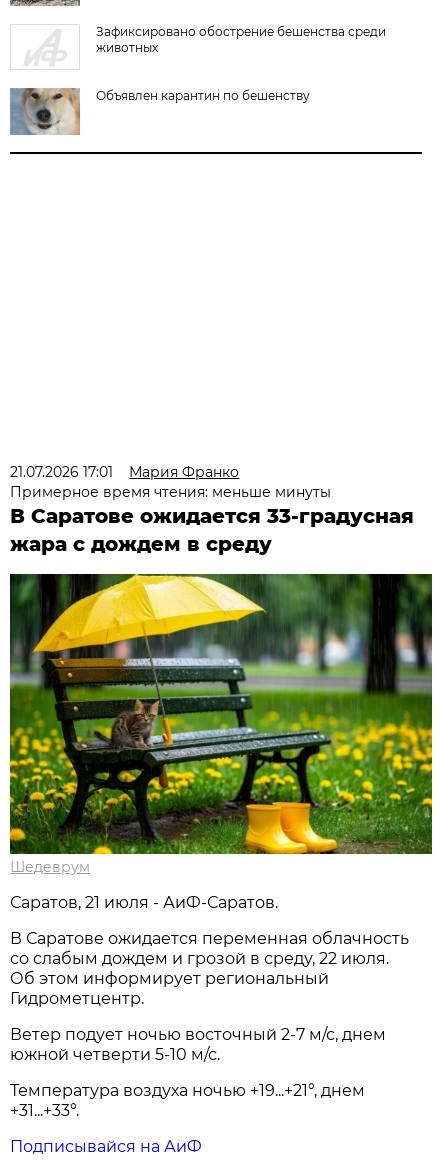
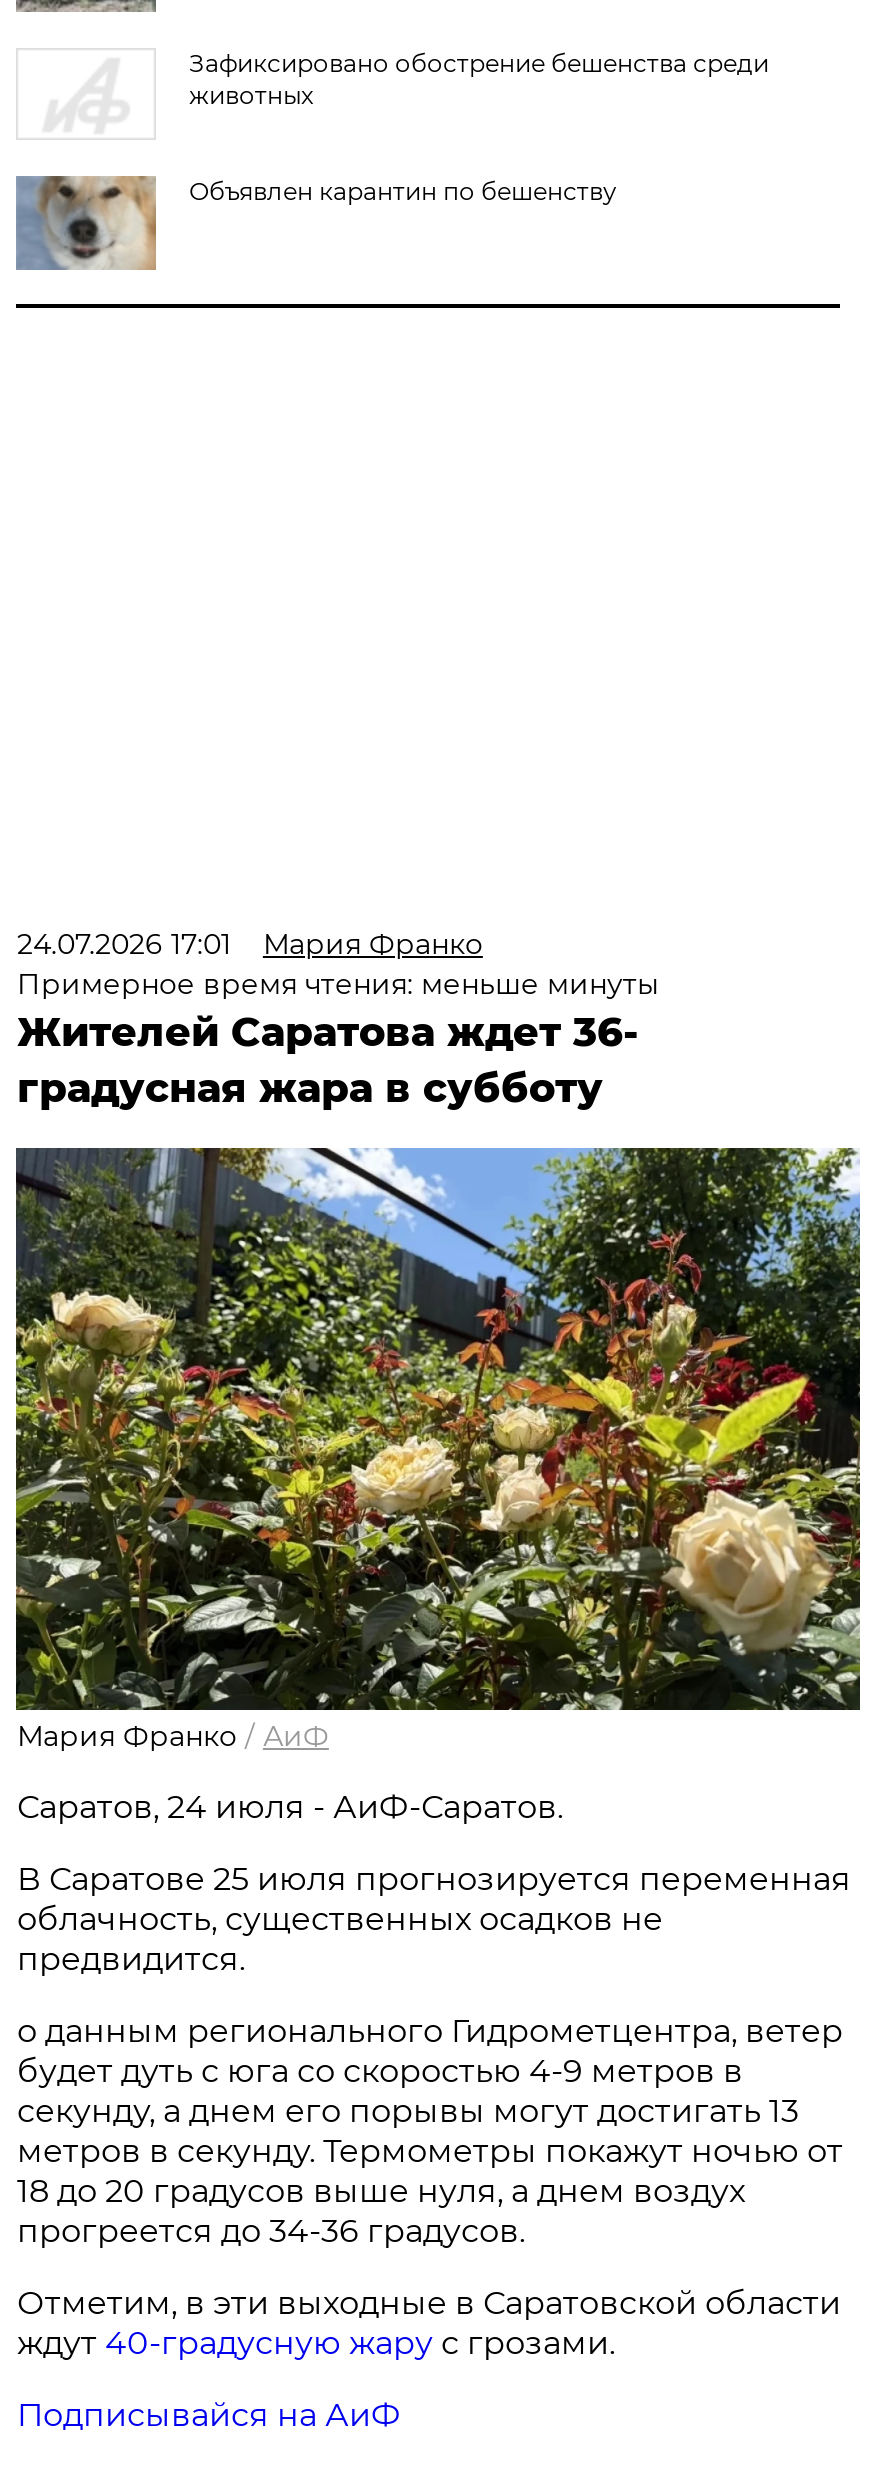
[10,463,239,481] 21.07.2026 17:01 Мария Франко -> [17,926,483,962] 24.07.2026 17:01 Мария Франко
[10,504,414,556] В Саратове ожидается 33-градусная | жара с дождем в среду -> [17,1008,639,1112] Жителей Саратова ждет 36- | градусная жара в субботу
[9,573,433,876] [image] | Шедеврум -> [14,1190,862,1753] [image] | Мария Франко / АиФ
[10,893,278,912] Саратов, 21 июля - АиФ-Саратов. -> [17,1787,563,1825] Саратов, 24 июля - АиФ-Саратов.
[10,929,409,1008] В Саратове ожидается переменная облачность | со слабым дождем и грозой в среду, 22 июля. | Об этом информирует региональный | Гидрометцентр. -> [17,1859,851,1977] В Саратове 25 июля прогнозируется переменная | облачность, существенных осадков не | предвидится.
[10,1025,386,1064] Ветер подует ночью восточный 2-7 м/с, днем | южной четверти 5-10 м/с. -> [17,2011,843,2249] о данным регионального Гидрометцентра, ветер | будет дуть с юга со скоростью 4-9 метров в | секунду, а днем его порывы могут достигать 13 | метров в секунду. Термометры покажут ночью от | 18 до 20 градусов выше нуля, а днем воздух | прогреется до 34-36 градусов.
[10,1081,365,1120] Температура воздуха ночью +19...+21°, днем | +31...+33°. -> [17,2283,841,2361] Отметим, в эти выходные в Саратовской области | ждут 40-градусную жару с грозами.

